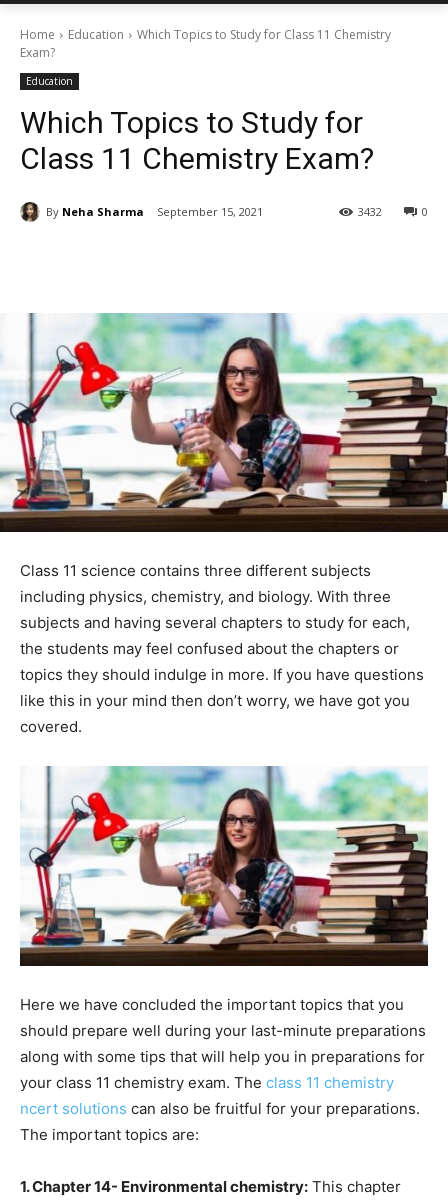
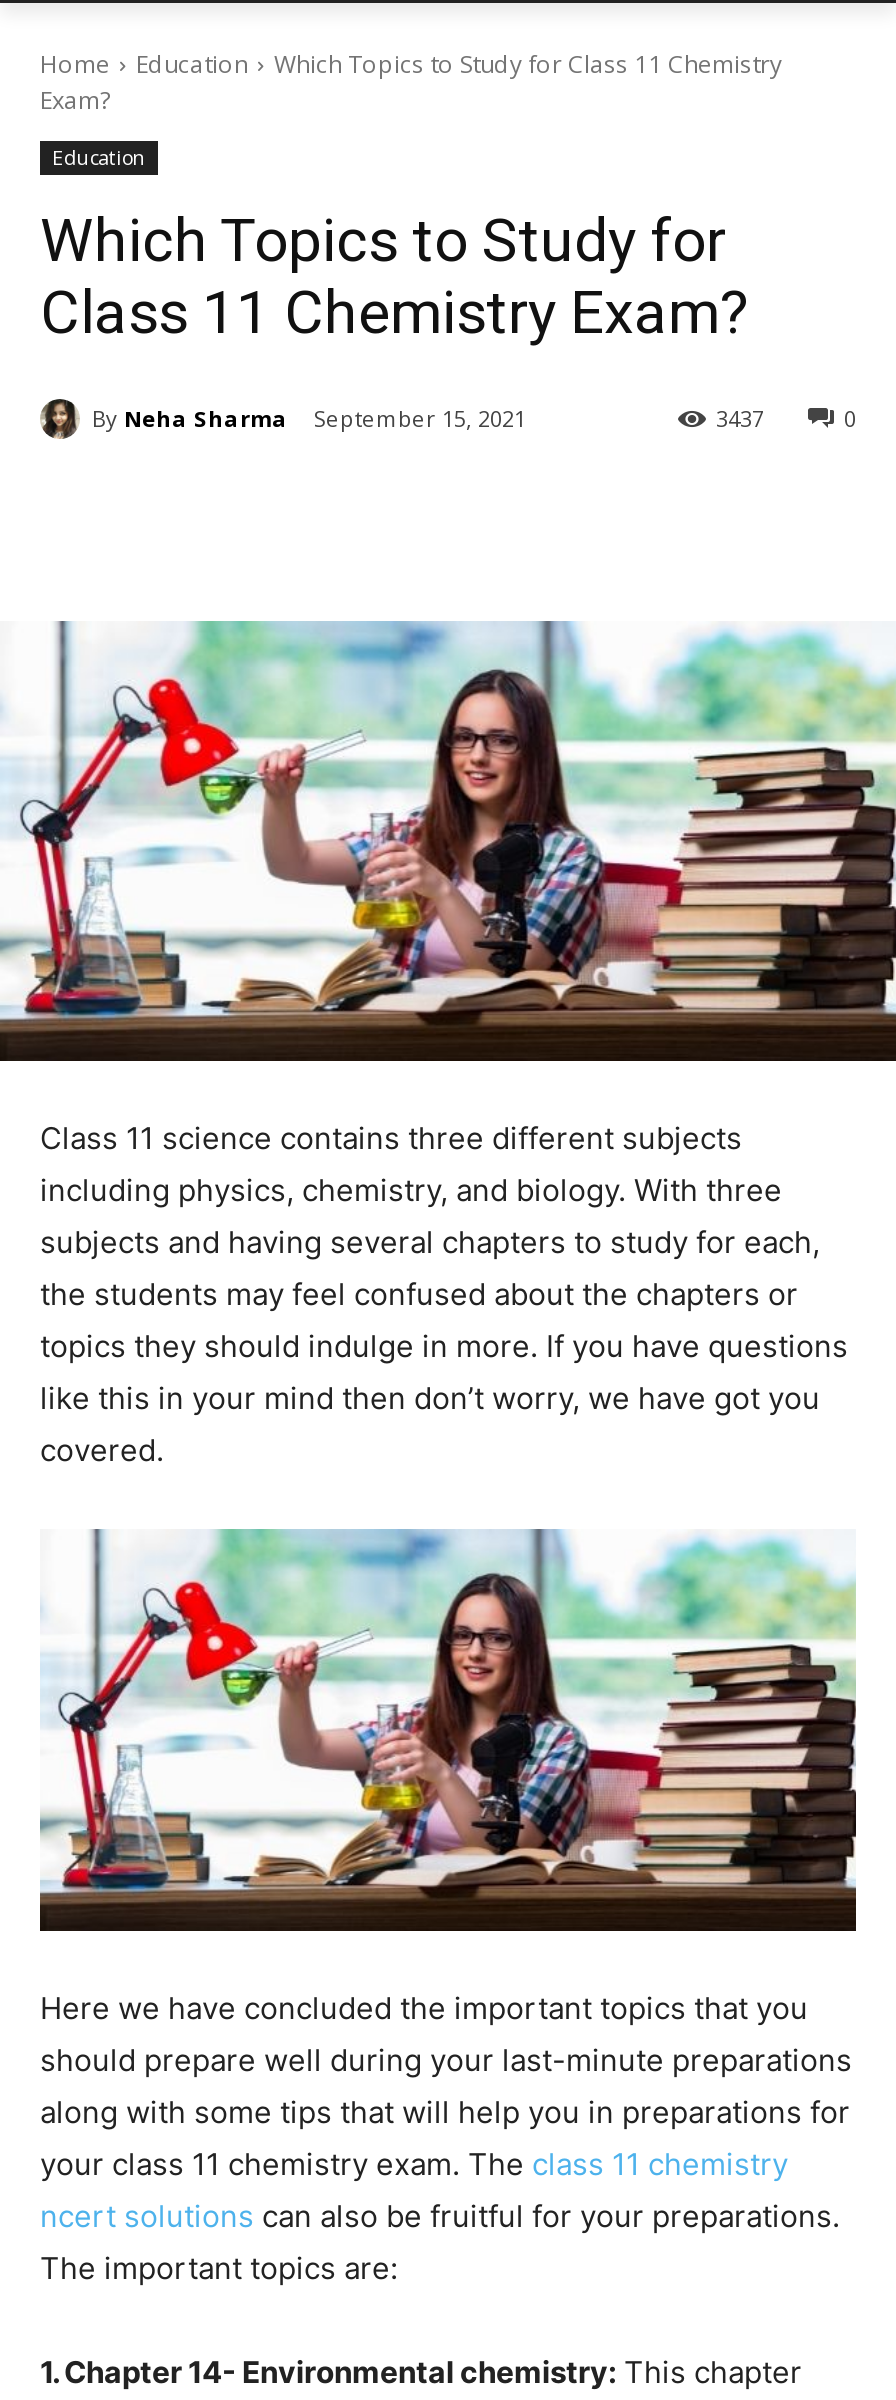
[358,204,382,219] 3432 -> [716,403,764,433] 3437

